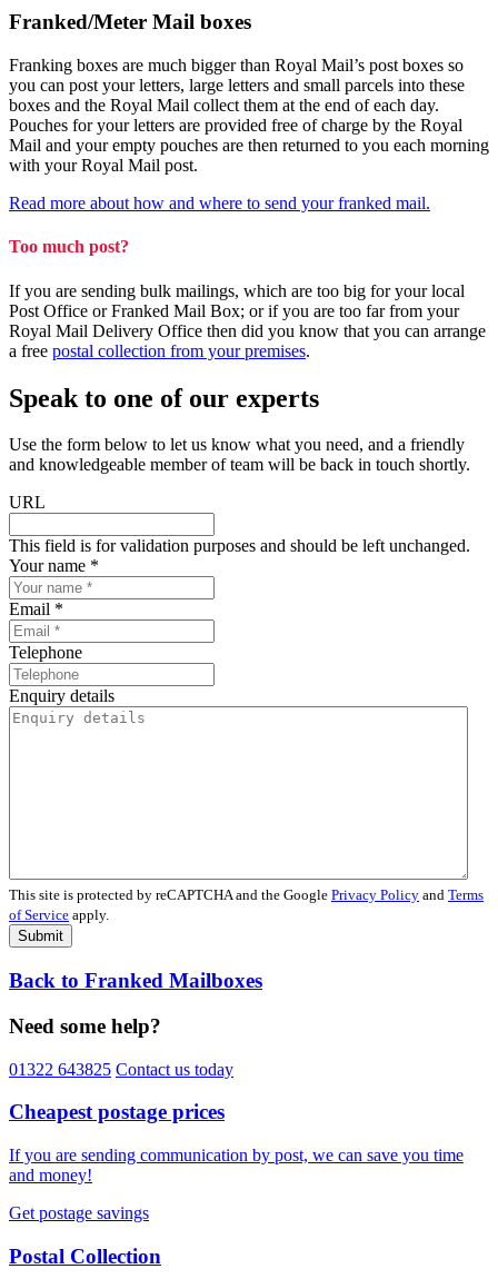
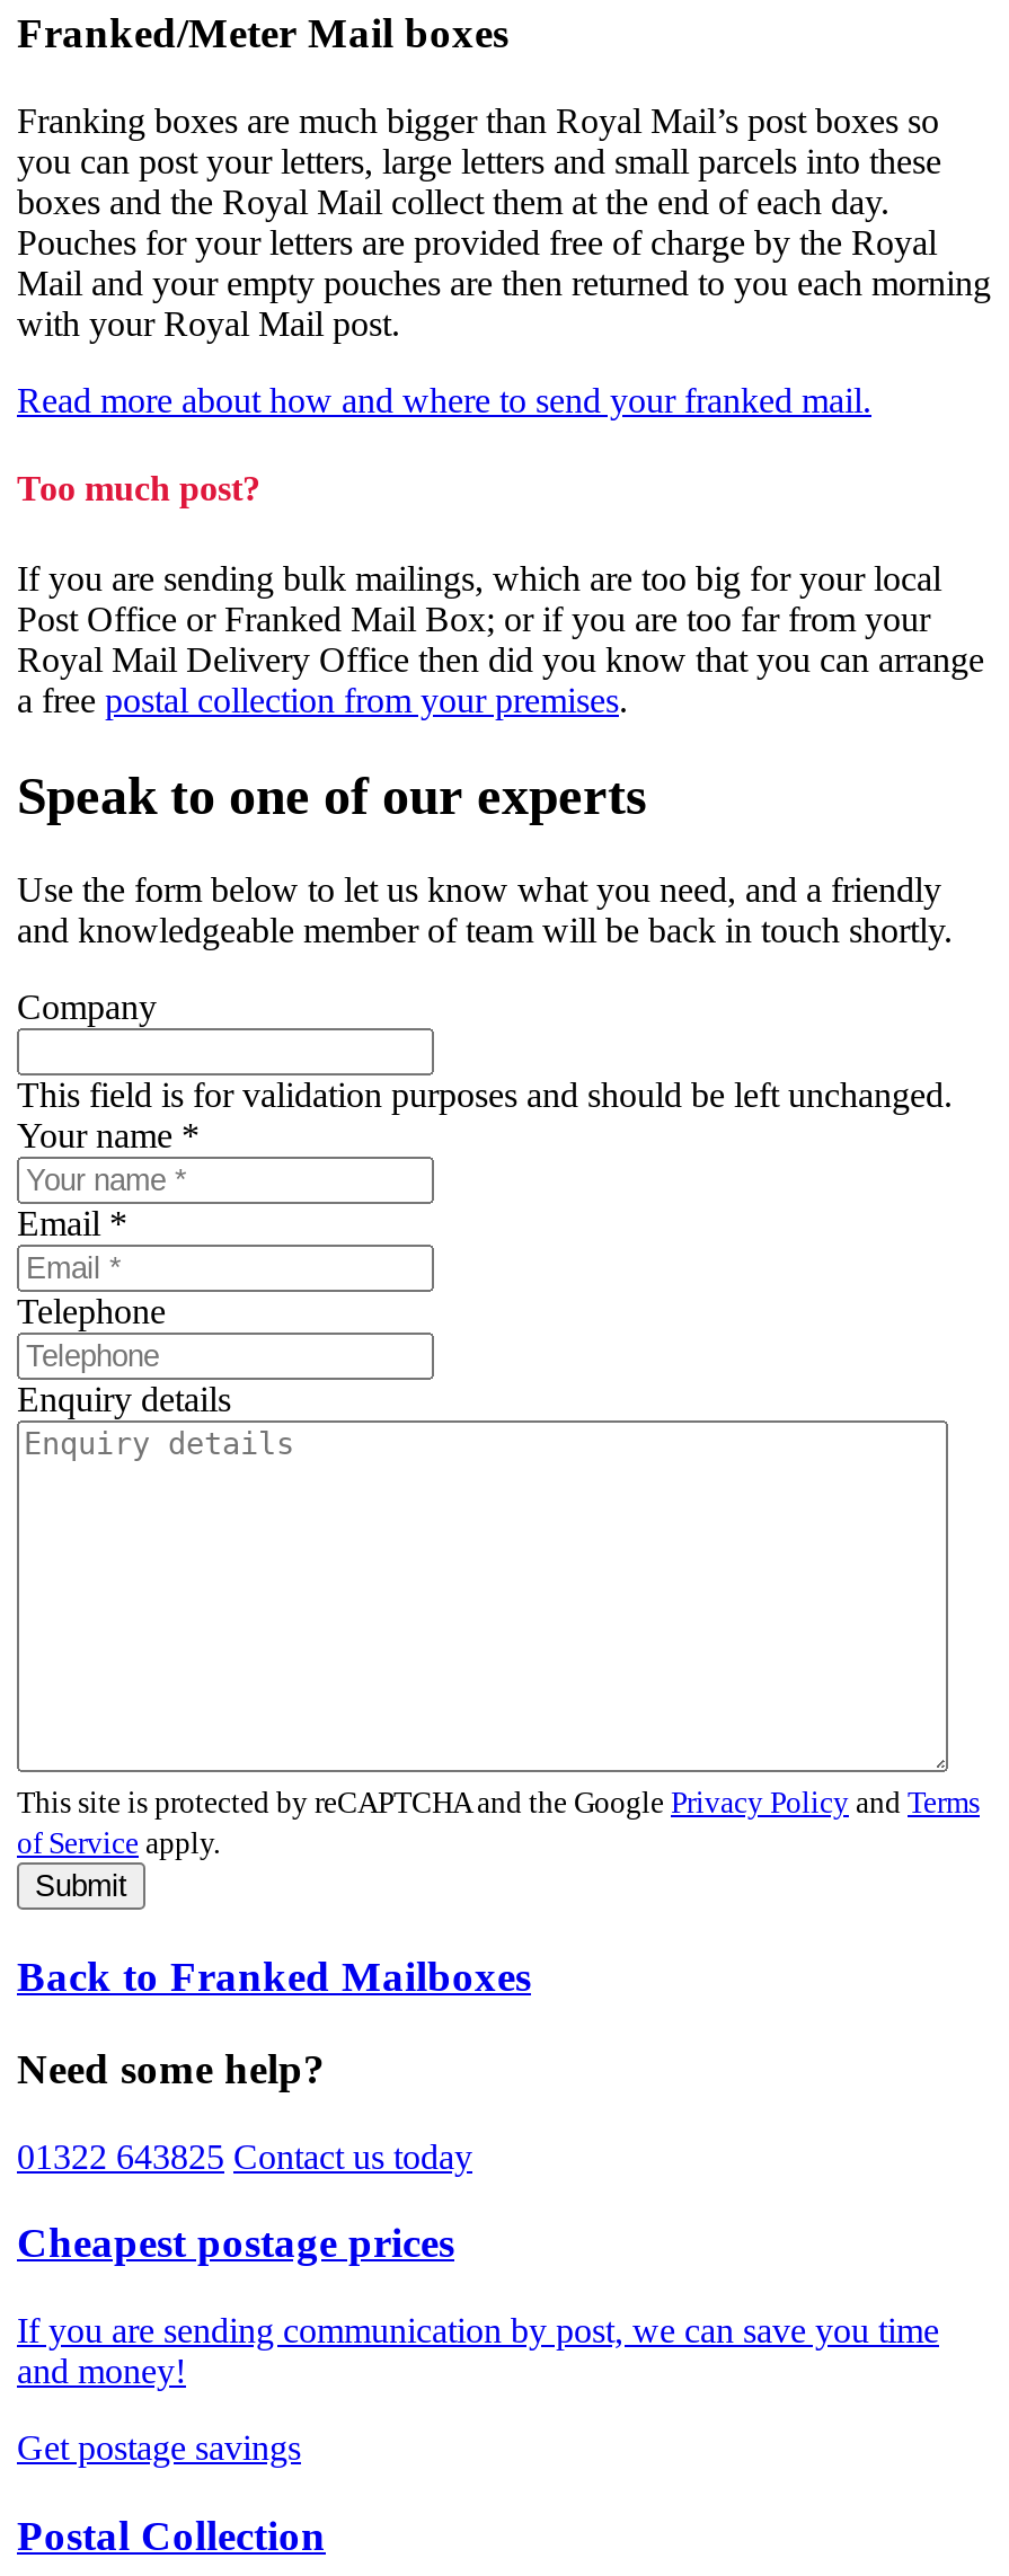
[9,493,46,512] URL -> [17,988,157,1027] Company

